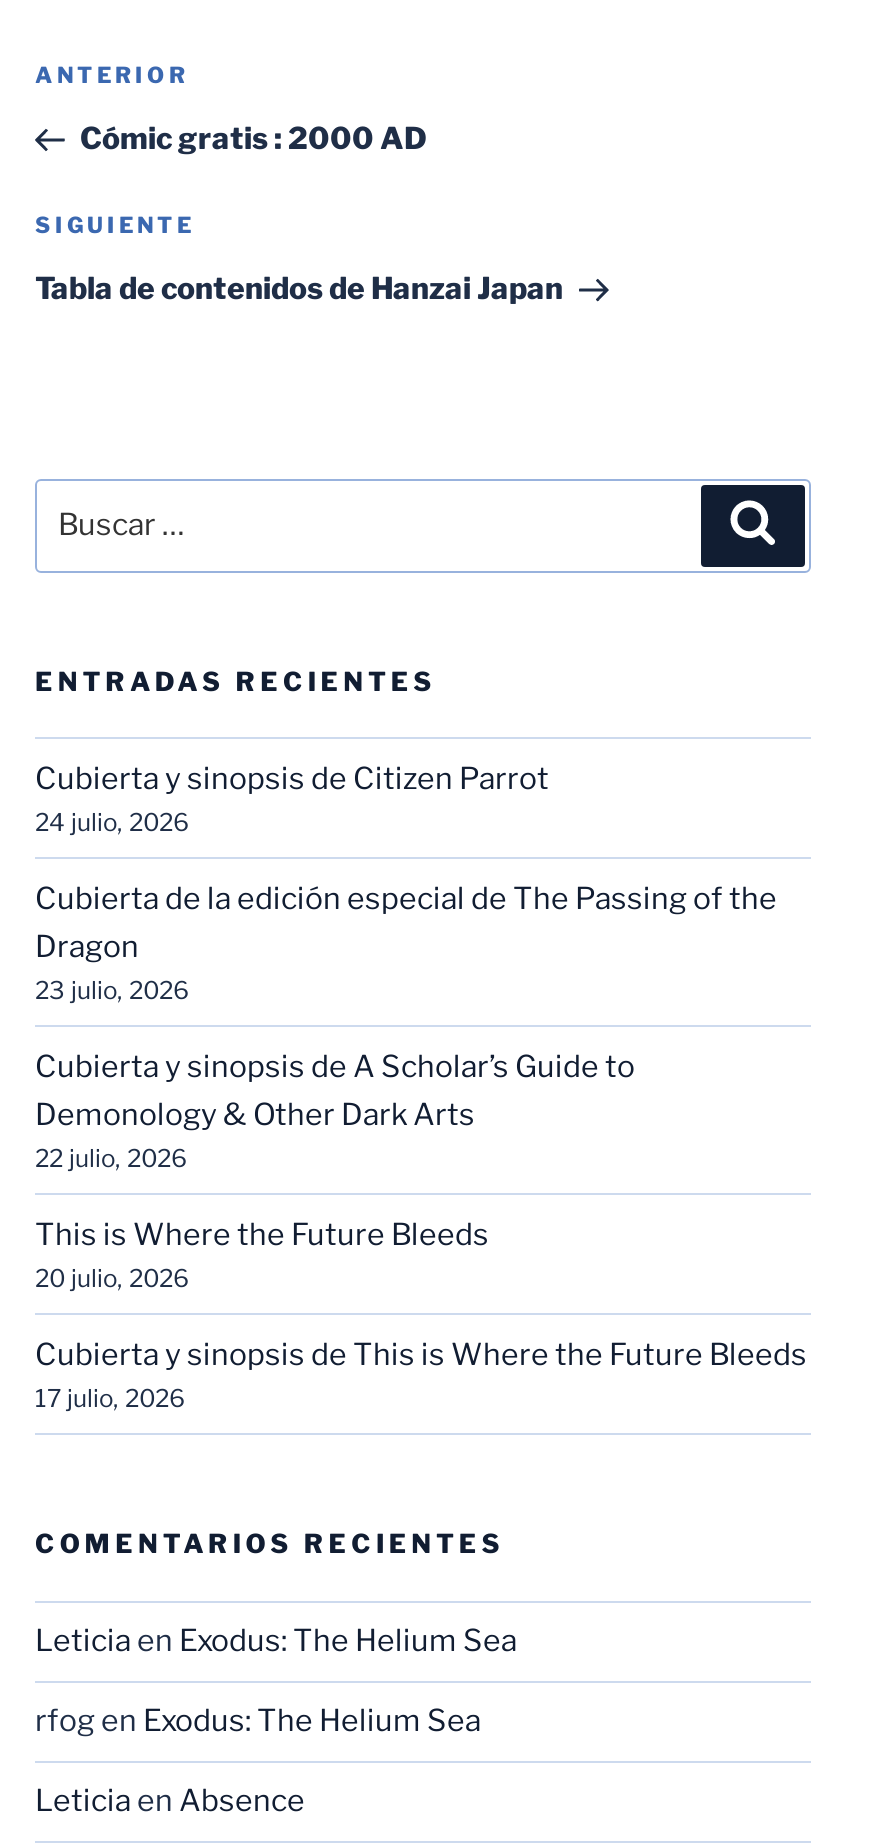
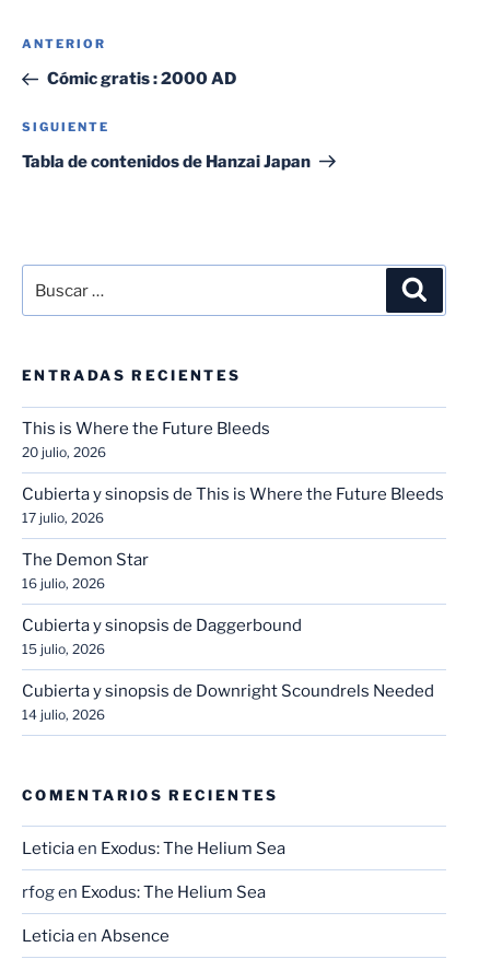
[35,760,777,1172] Cubierta y sinopsis de Citizen Parrot | 24 julio, 2026 | Cubierta de la edición especial de The Passing of the | Dragon | 23 julio, 2026 | Cubierta y sinopsis de A Scholar’s Guide to | Demonology & Other Dark Arts | 22 julio, 2026 -> none
moved [35,1216,807,1412] -> [22,419,444,526]: This is Where the Future Bleeds | 20 julio, 2026 | Cubierta y sinopsis de This is Where the Future Bleeds | 17 julio, 2026
none -> [22,550,434,723] The Demon Star | 16 julio, 2026 | Cubierta y sinopsis de Daggerbound | 15 julio, 2026 | Cubierta y sinopsis de Downright Scoundrels Needed | 14 julio, 2026

